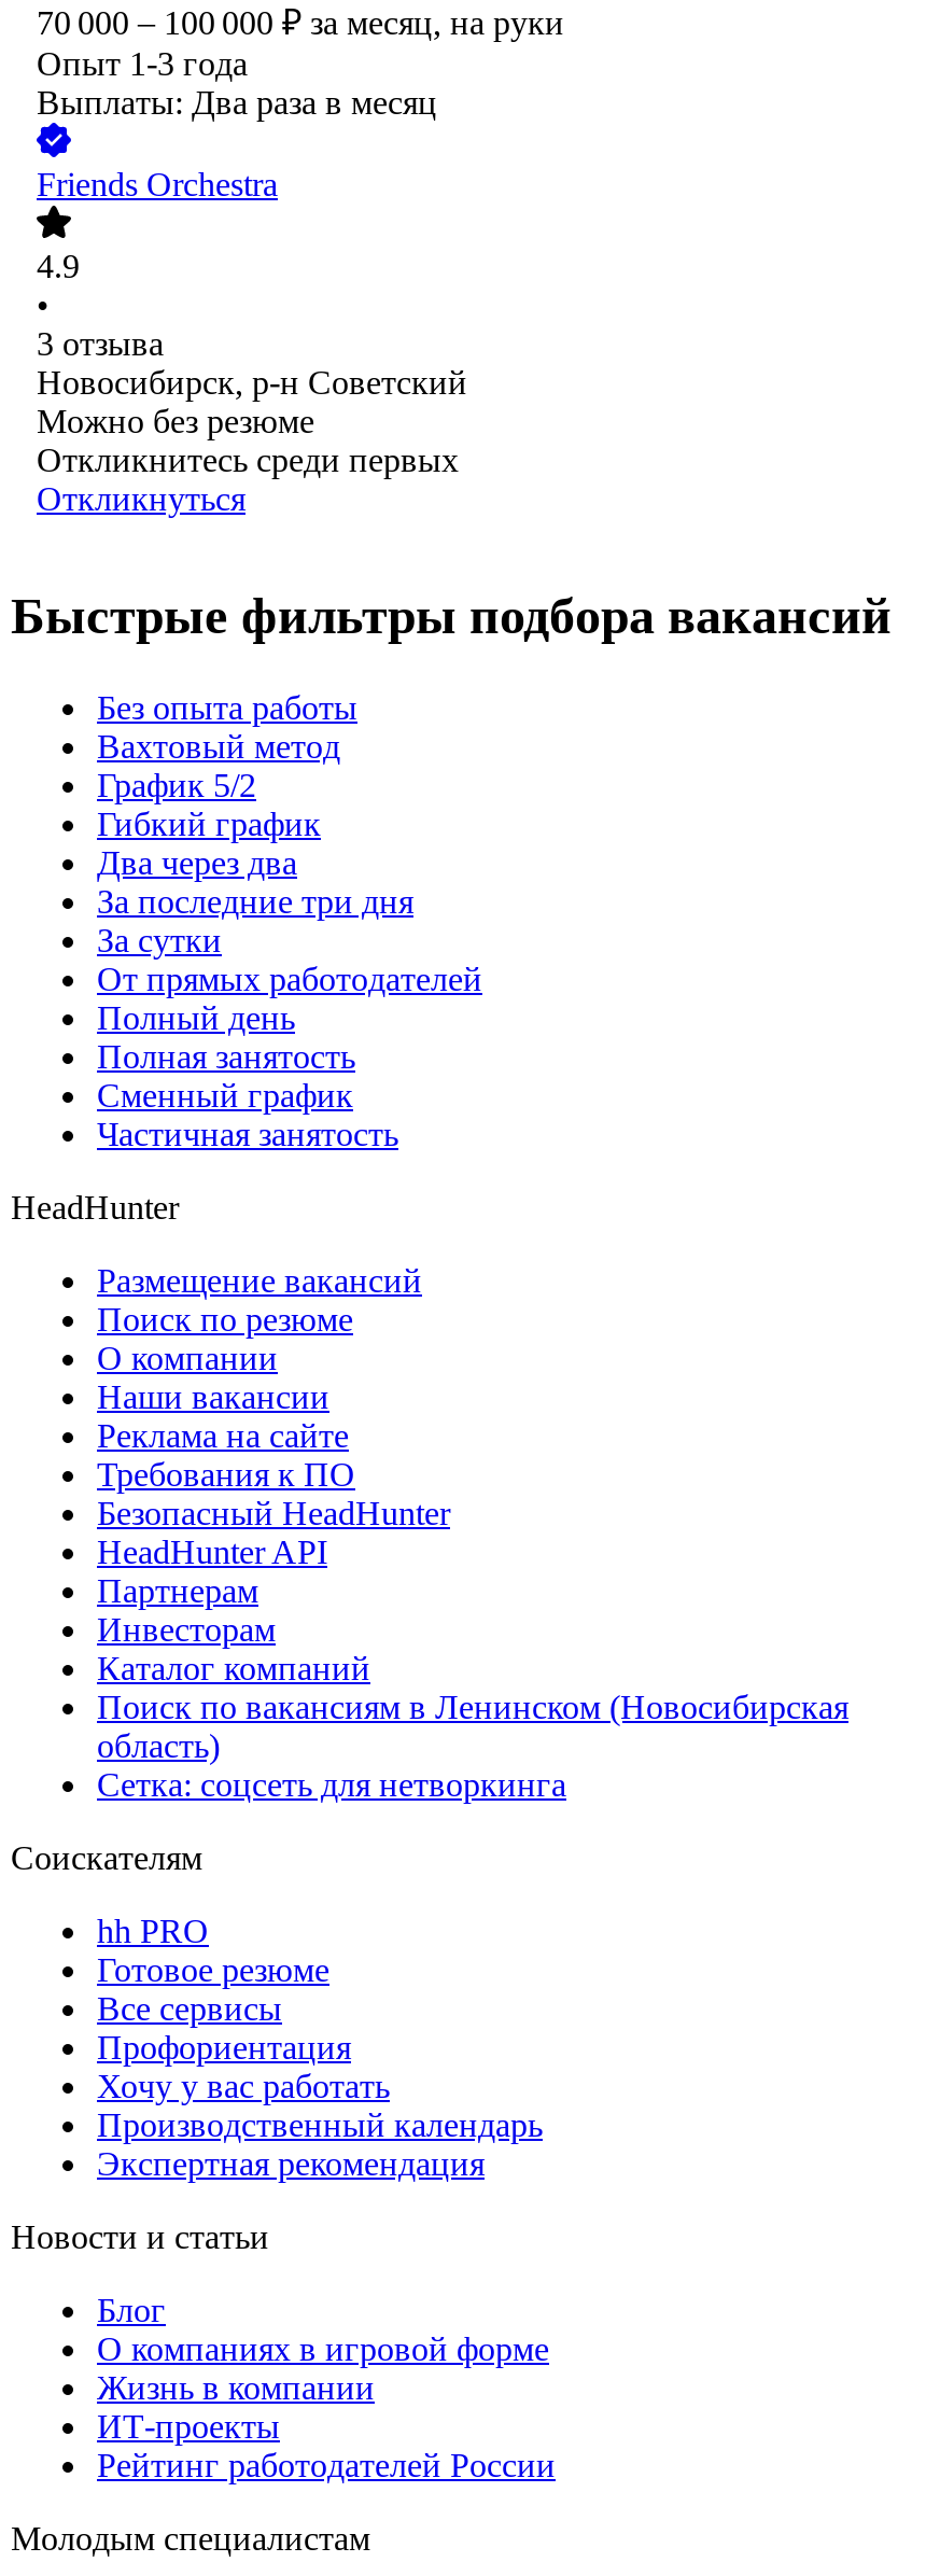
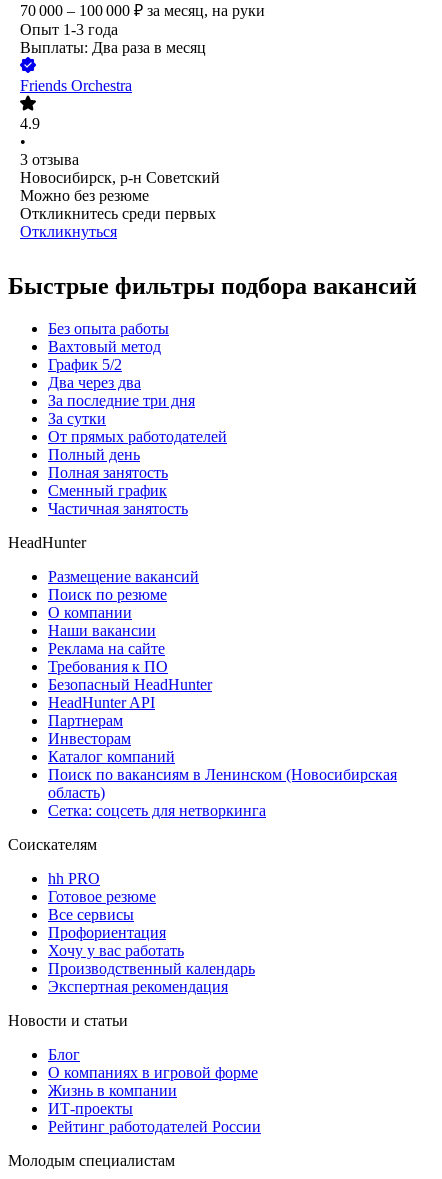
[97,806,321,843] Гибкий график -> none

